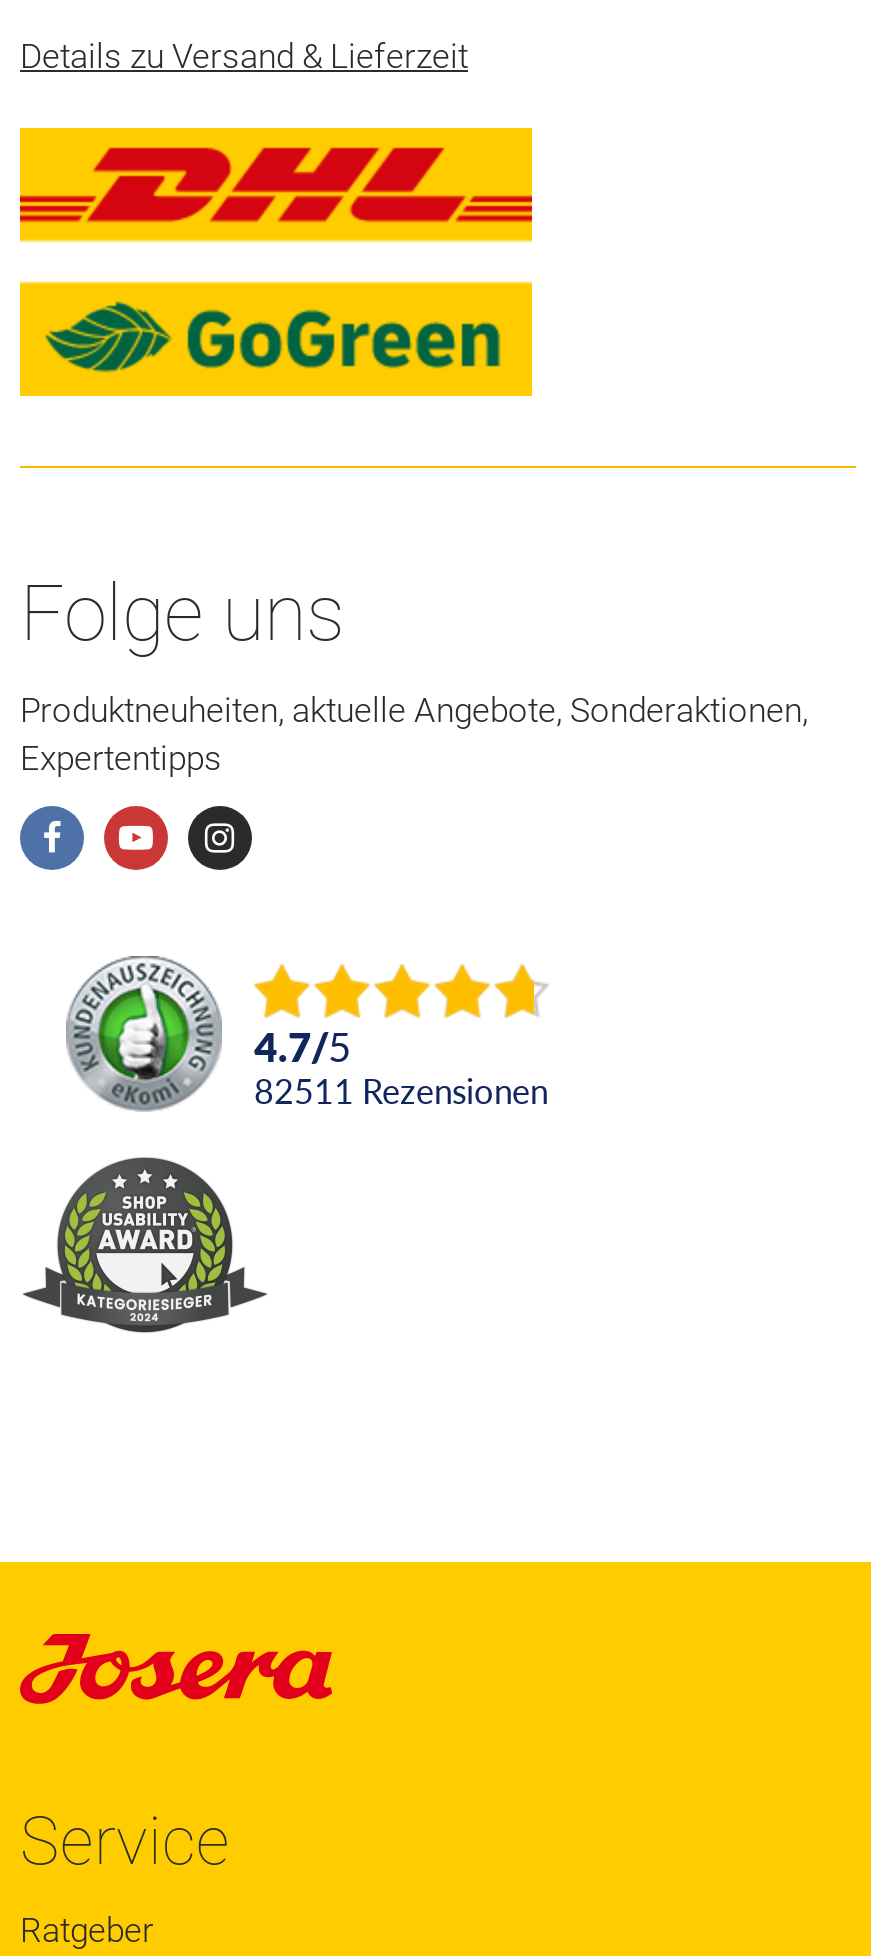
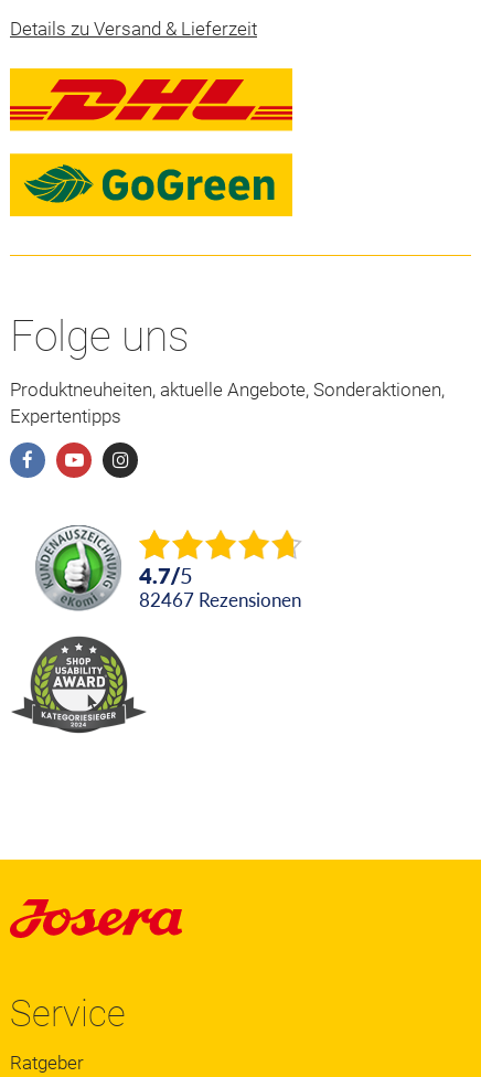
[254,1069,548,1111] 82511 Rezensionen -> [139,588,301,611] 82467 Rezensionen

